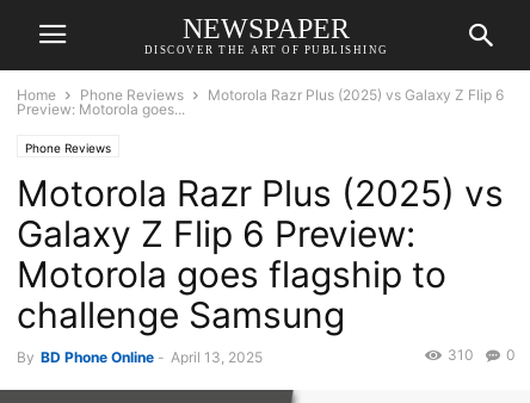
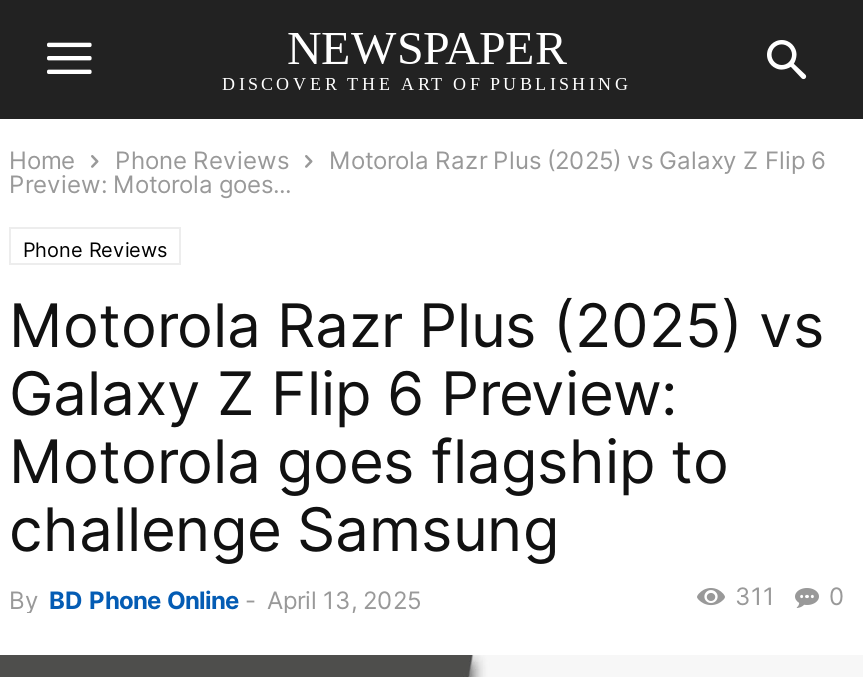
[448,346,516,364] 310 0 -> [735,581,845,611] 311 0

